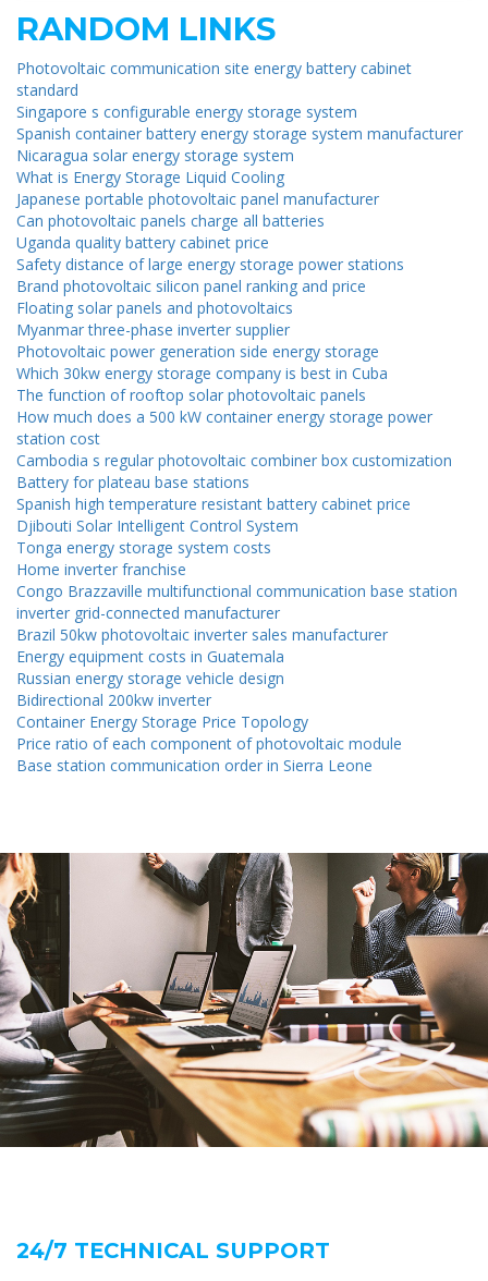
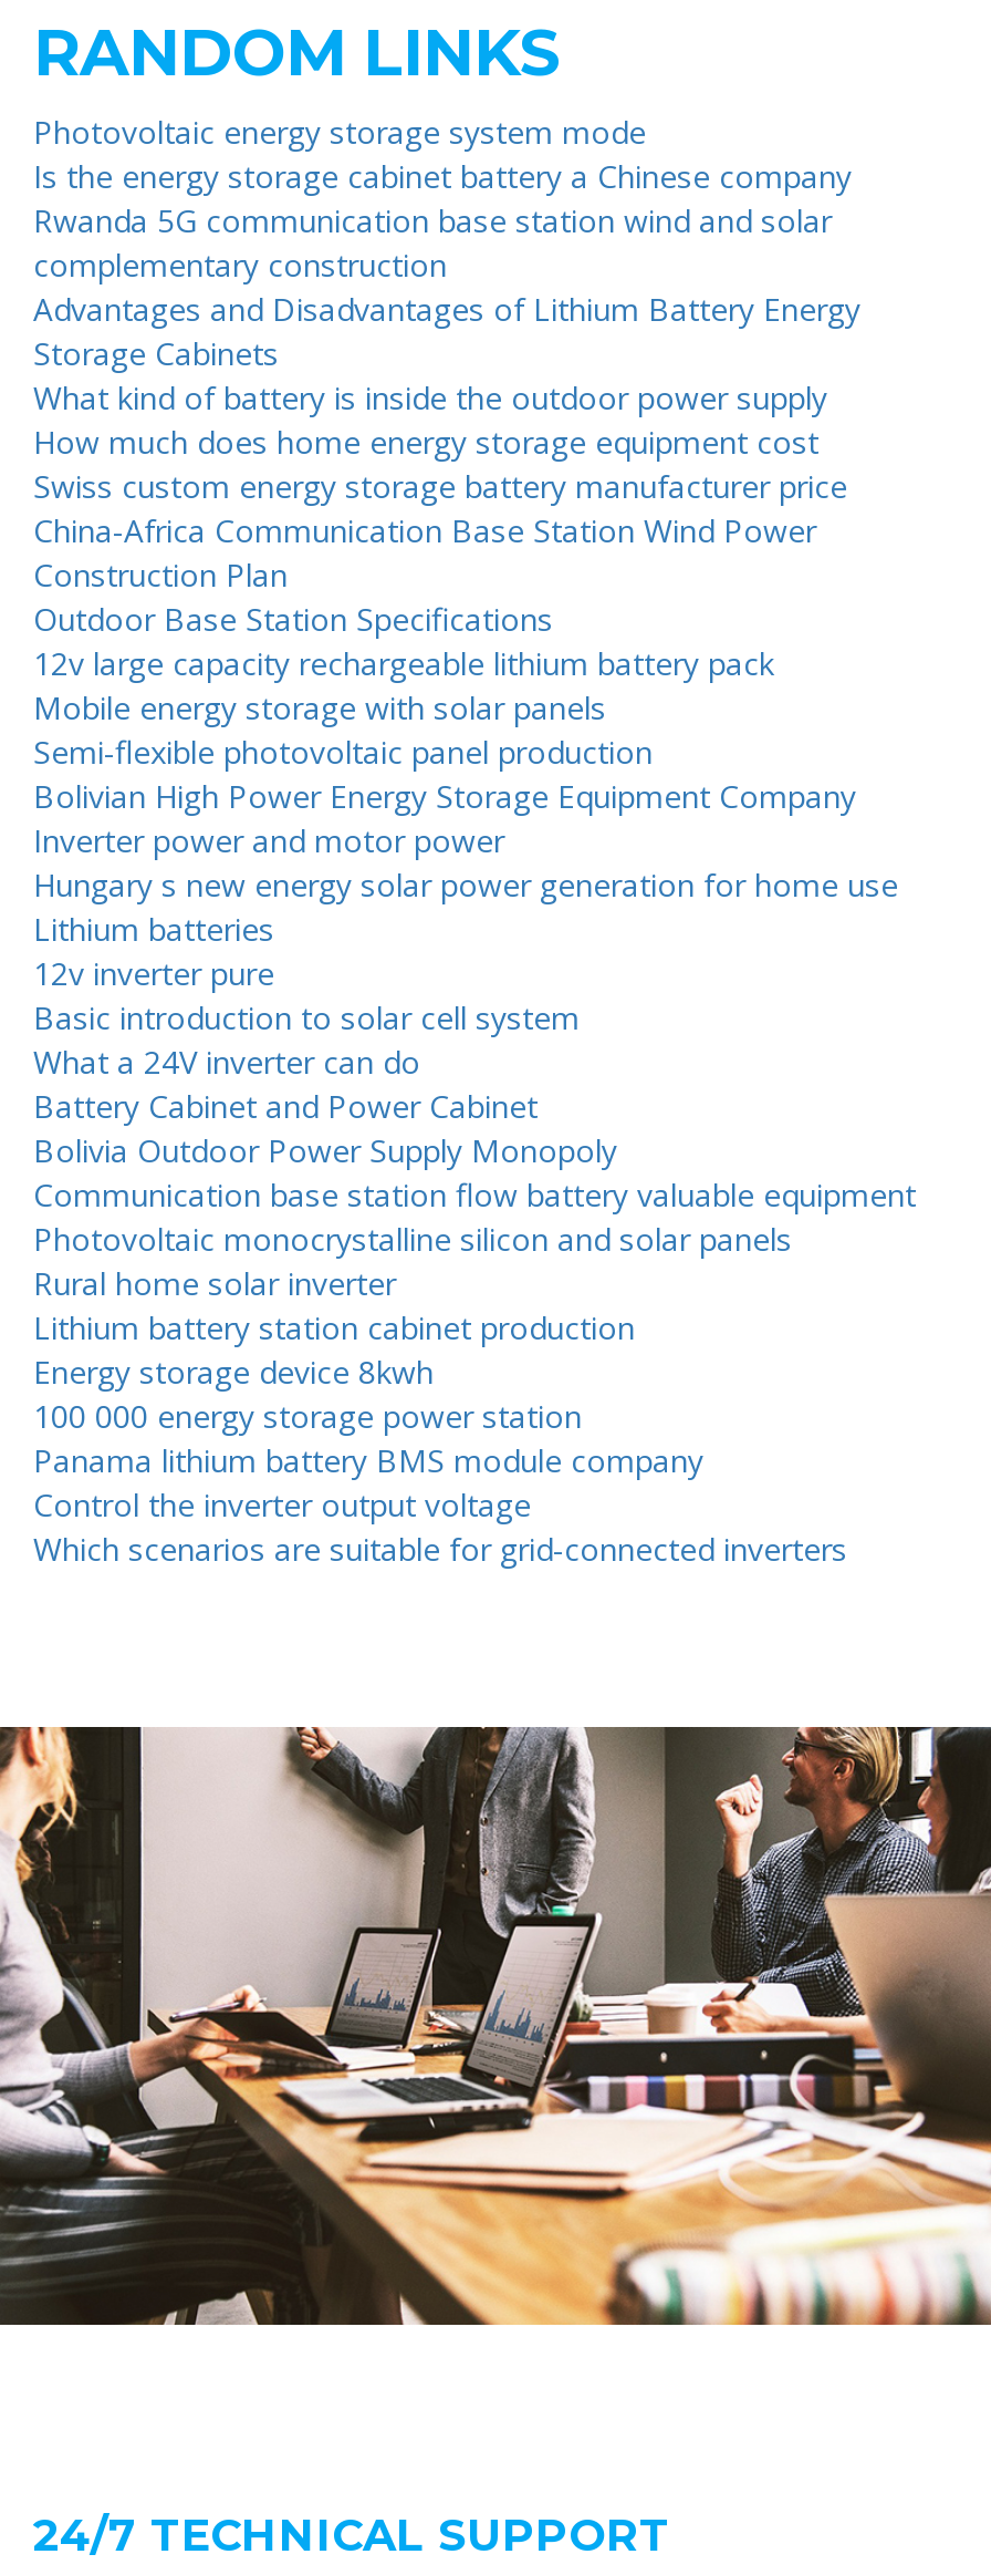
[16,58,463,775] Photovoltaic communication site energy battery cabinet | standard | Singapore s configurable energy storage system | Spanish container battery energy storage system manufacturer | Nicaragua solar energy storage system | What is Energy Storage Liquid Cooling | Japanese portable photovoltaic panel manufacturer | Can photovoltaic panels charge all batteries | Uganda quality battery cabinet price | Safety distance of large energy storage power stations | Brand photovoltaic silicon panel ranking and price | Floating solar panels and photovoltaics | Myanmar three-phase inverter supplier | Photovoltaic power generation side energy storage | Which 30kw energy storage company is best in Cuba | The function of rooftop solar photovoltaic panels | How much does a 500 kW container energy storage power | station cost | Cambodia s regular photovoltaic combiner box customization | Battery for plateau base stations | Spanish high temperature resistant battery cabinet price | Djibouti Solar Intelligent Control System | Tonga energy storage system costs | Home inverter franchise | Congo Brazzaville multifunctional communication base station | inverter grid-connected manufacturer | Brazil 50kw photovoltaic inverter sales manufacturer | Energy equipment costs in Guatemala | Russian energy storage vehicle design | Bidirectional 200kw inverter | Container Energy Storage Price Topology | Price ratio of each component of photovoltaic module | Base station communication order in Sierra Leone -> [33,110,916,1569] Photovoltaic energy storage system mode | Is the energy storage cabinet battery a Chinese company | Rwanda 5G communication base station wind and solar | complementary construction | Advantages and Disadvantages of Lithium Battery Energy | Storage Cabinets | What kind of battery is inside the outdoor power supply | How much does home energy storage equipment cost | Swiss custom energy storage battery manufacturer price | China-Africa Communication Base Station Wind Power | Construction Plan | Outdoor Base Station Specifications | 12v large capacity rechargeable lithium battery pack | Mobile energy storage with solar panels | Semi-flexible photovoltaic panel production | Bolivian High Power Energy Storage Equipment Company | Inverter power and motor power | Hungary s new energy solar power generation for home use | Lithium batteries | 12v inverter pure | Basic introduction to solar cell system | What a 24V inverter can do | Battery Cabinet and Power Cabinet | Bolivia Outdoor Power Supply Monopoly | Communication base station flow battery valuable equipment | Photovoltaic monocrystalline silicon and solar panels | Rural home solar inverter | Lithium battery station cabinet production | Energy storage device 8kwh | 100 000 energy storage power station | Panama lithium battery BMS module company | Control the inverter output voltage | Which scenarios are suitable for grid-connected inverters

